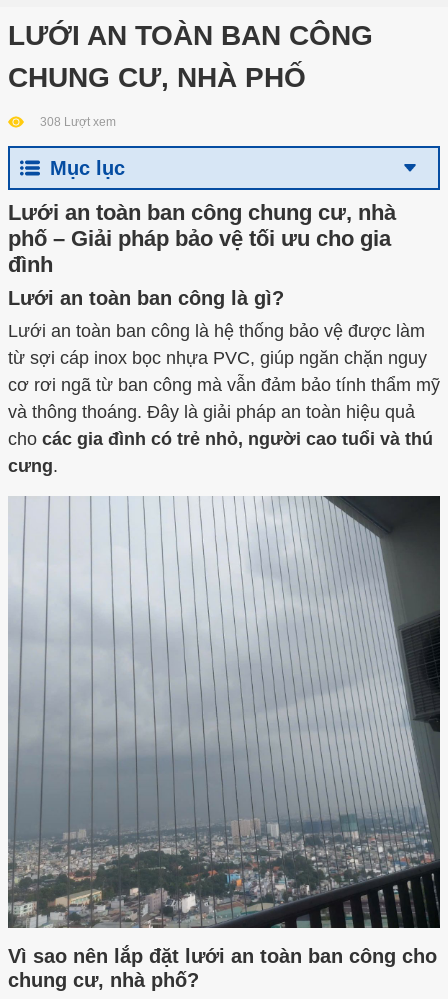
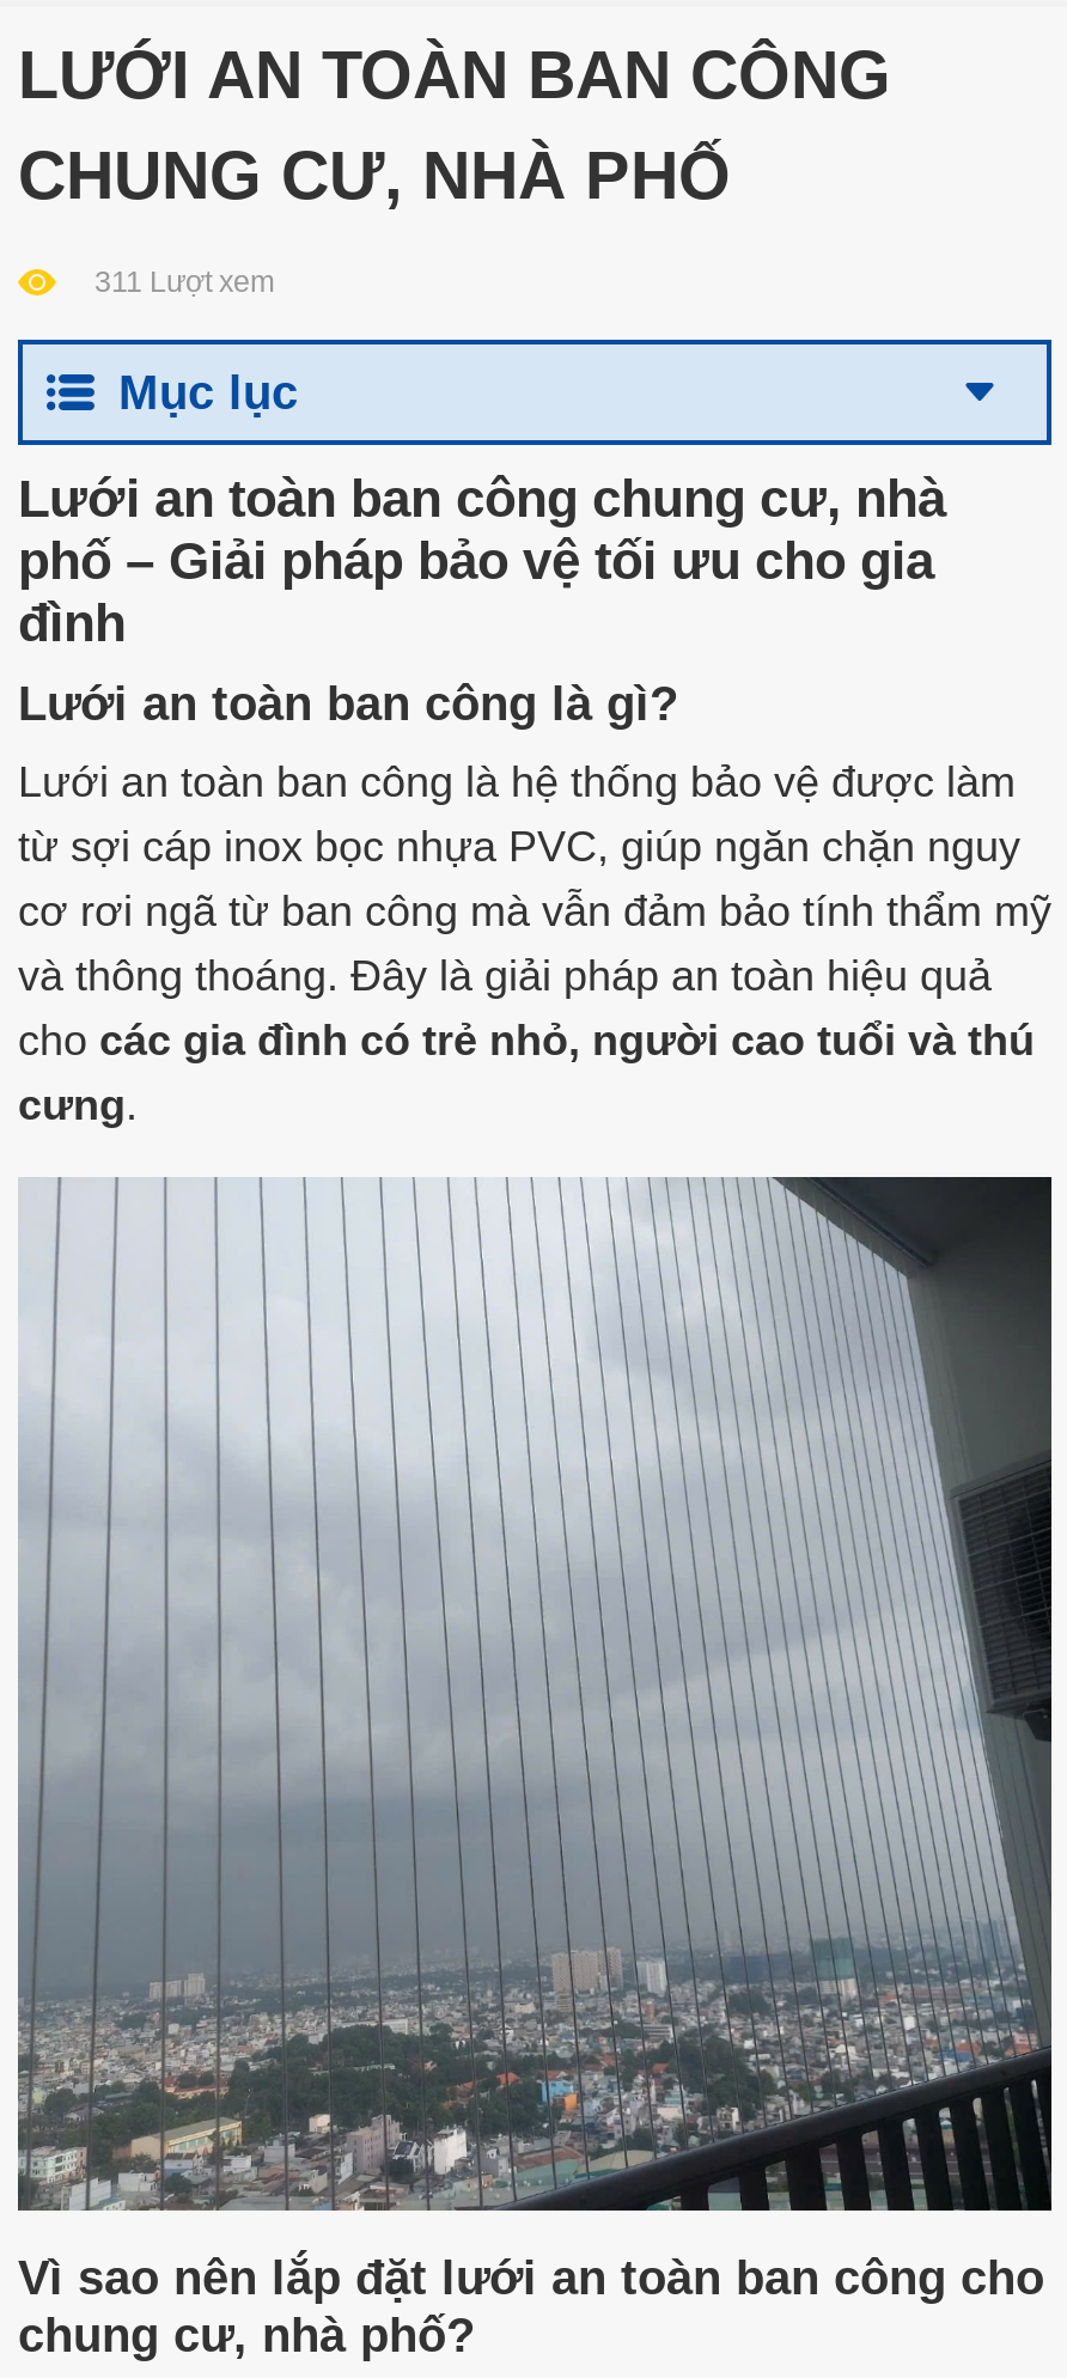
[40,115,116,129] 308 Lượt xem -> [94,266,274,299] 311 Lượt xem

